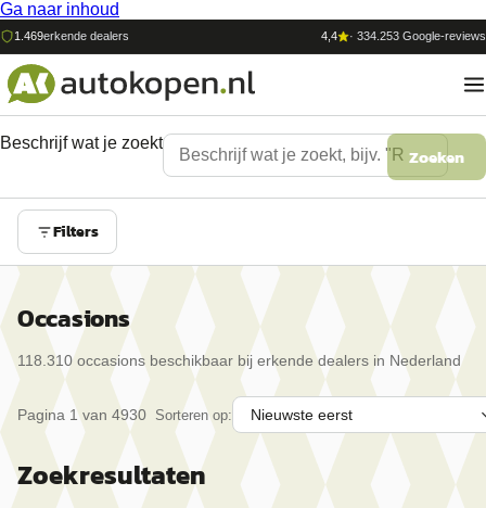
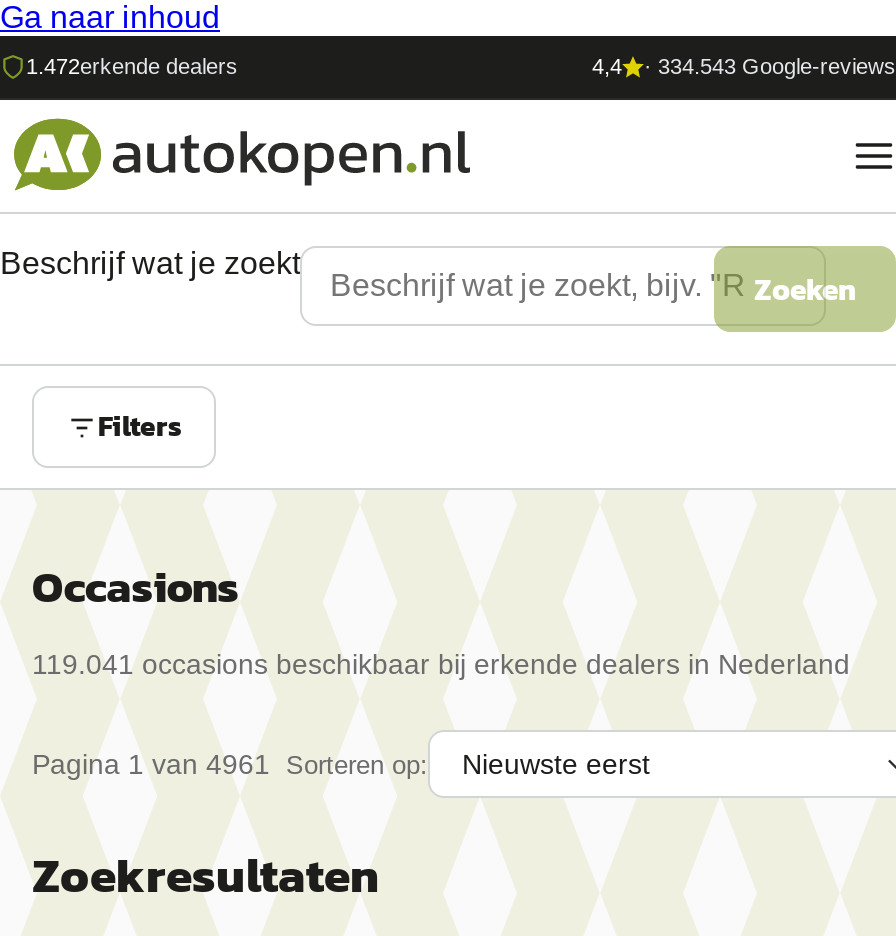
[14,29,129,42] 1.469erkende dealers -> [26,54,238,78] 1.472erkende dealers
[349,29,486,42] · 334.253 Google-reviews -> [644,54,896,78] · 334.543 Google-reviews
[17,352,461,369] 118.310 occasions beschikbaar bij erkende dealers in Nederland -> [32,648,850,680] 119.041 occasions beschikbaar bij erkende dealers in Nederland
[17,406,232,423] Pagina 1 van 4930 Sorteren op: -> [32,748,428,780] Pagina 1 van 4961 Sorteren op:

